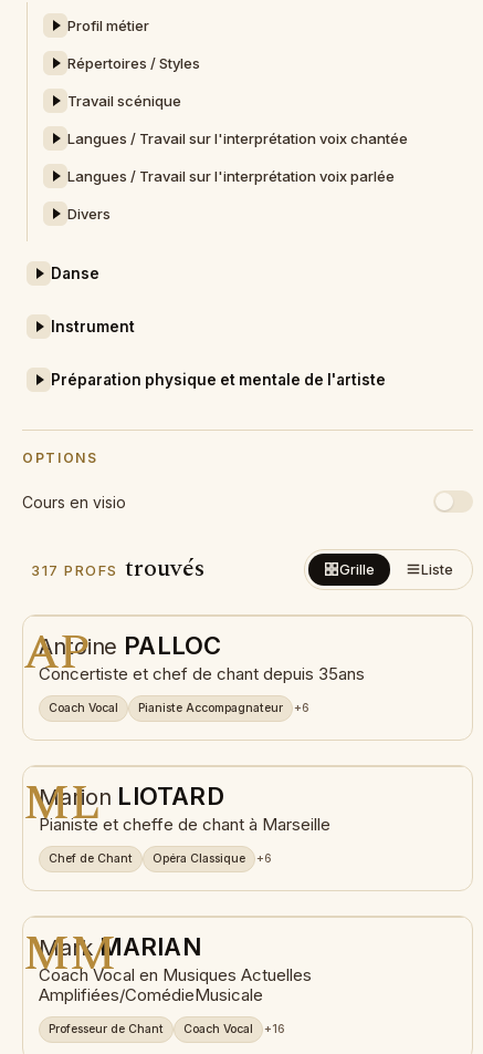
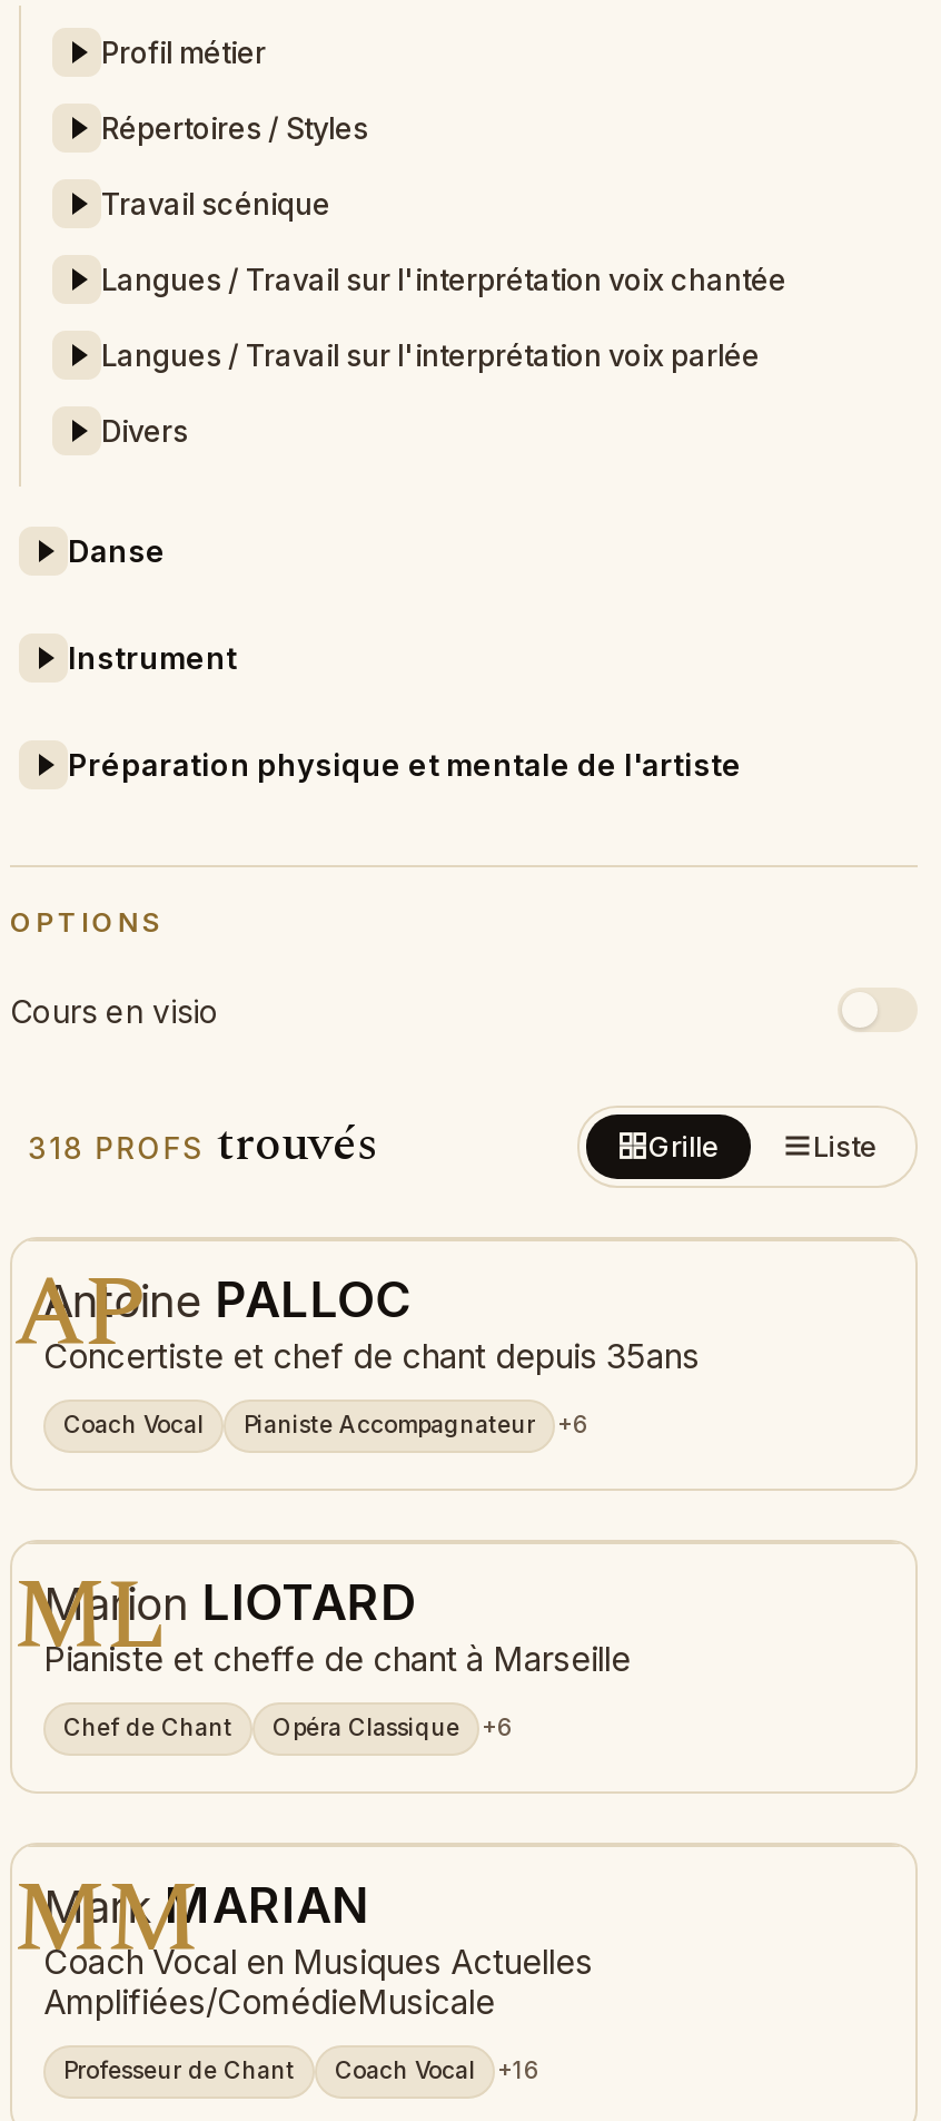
[31,550,204,587] 317 PROFS trouvés -> [28,1108,377,1182] 318 PROFS trouvés

